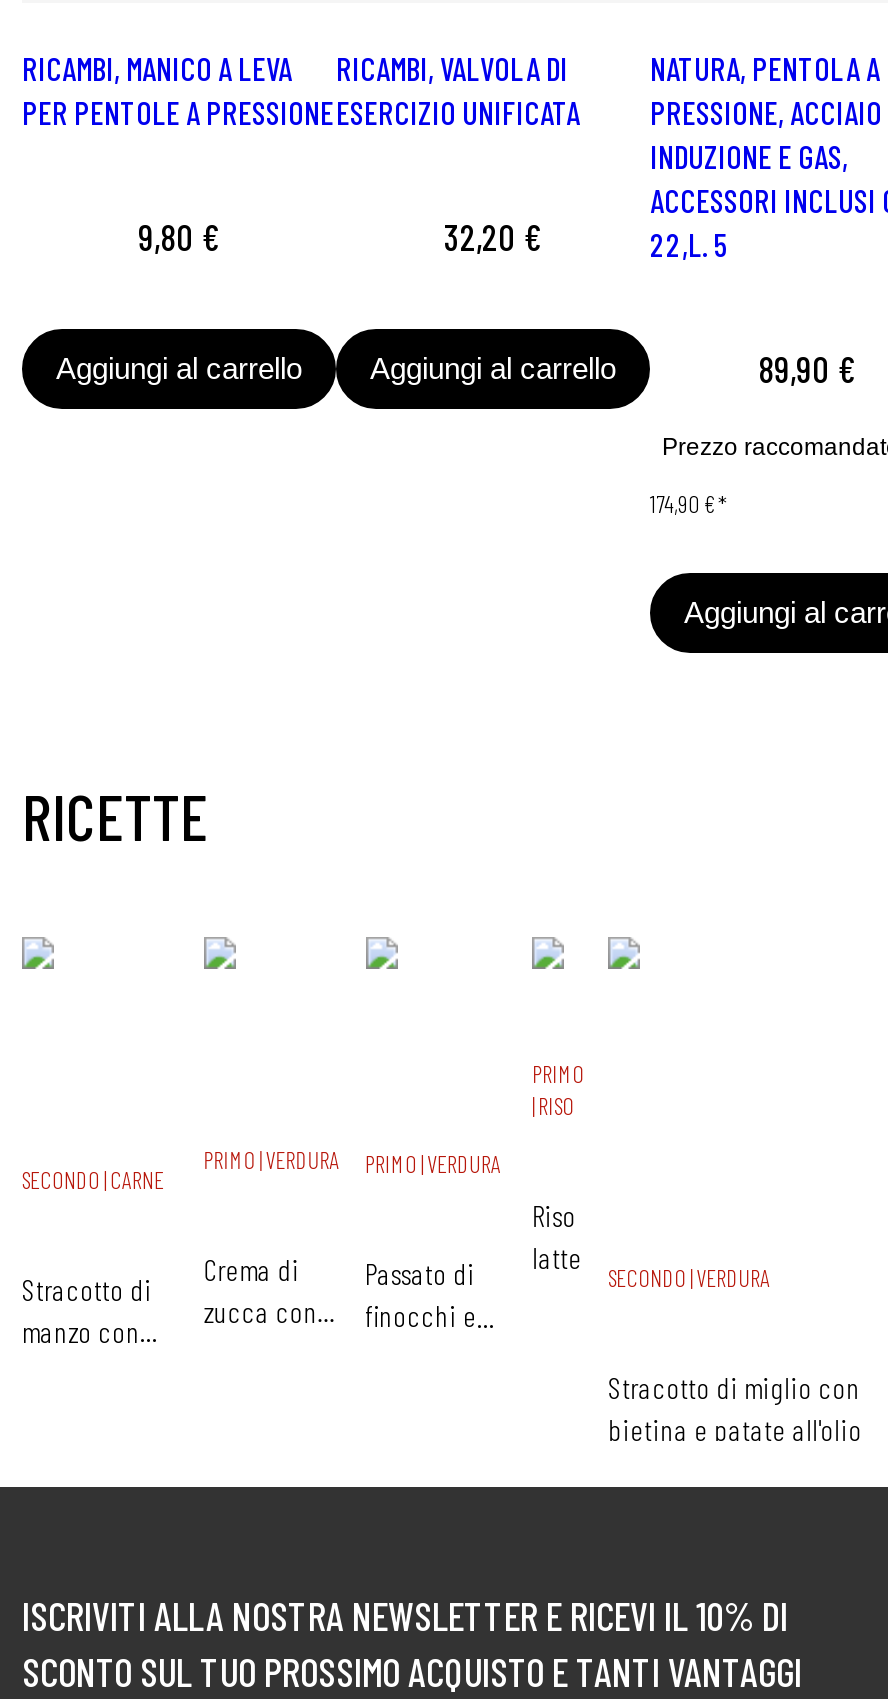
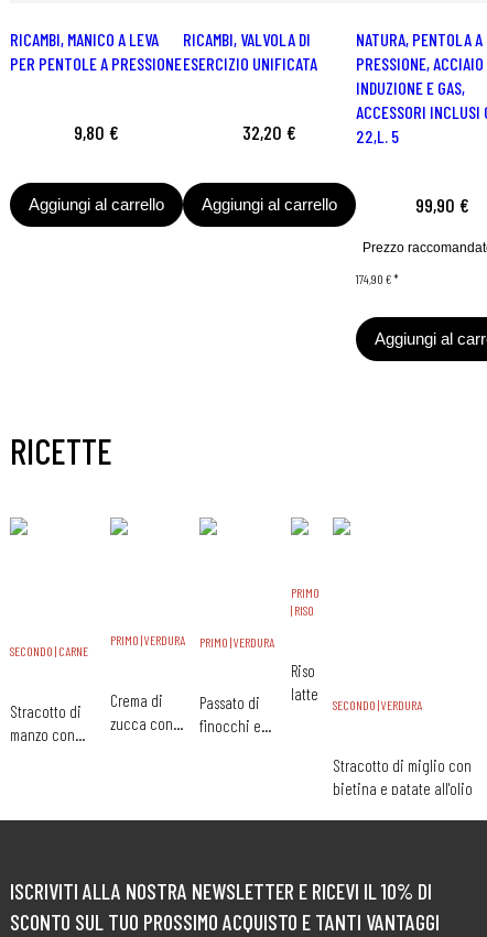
[758,347,856,391] 89,90 € -> [415,192,469,217] 99,90 €

